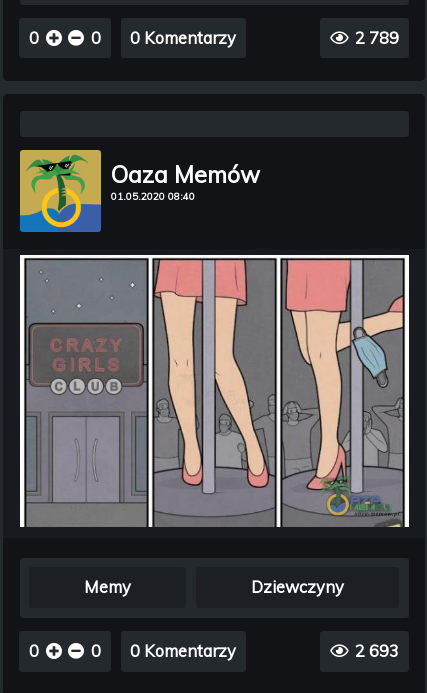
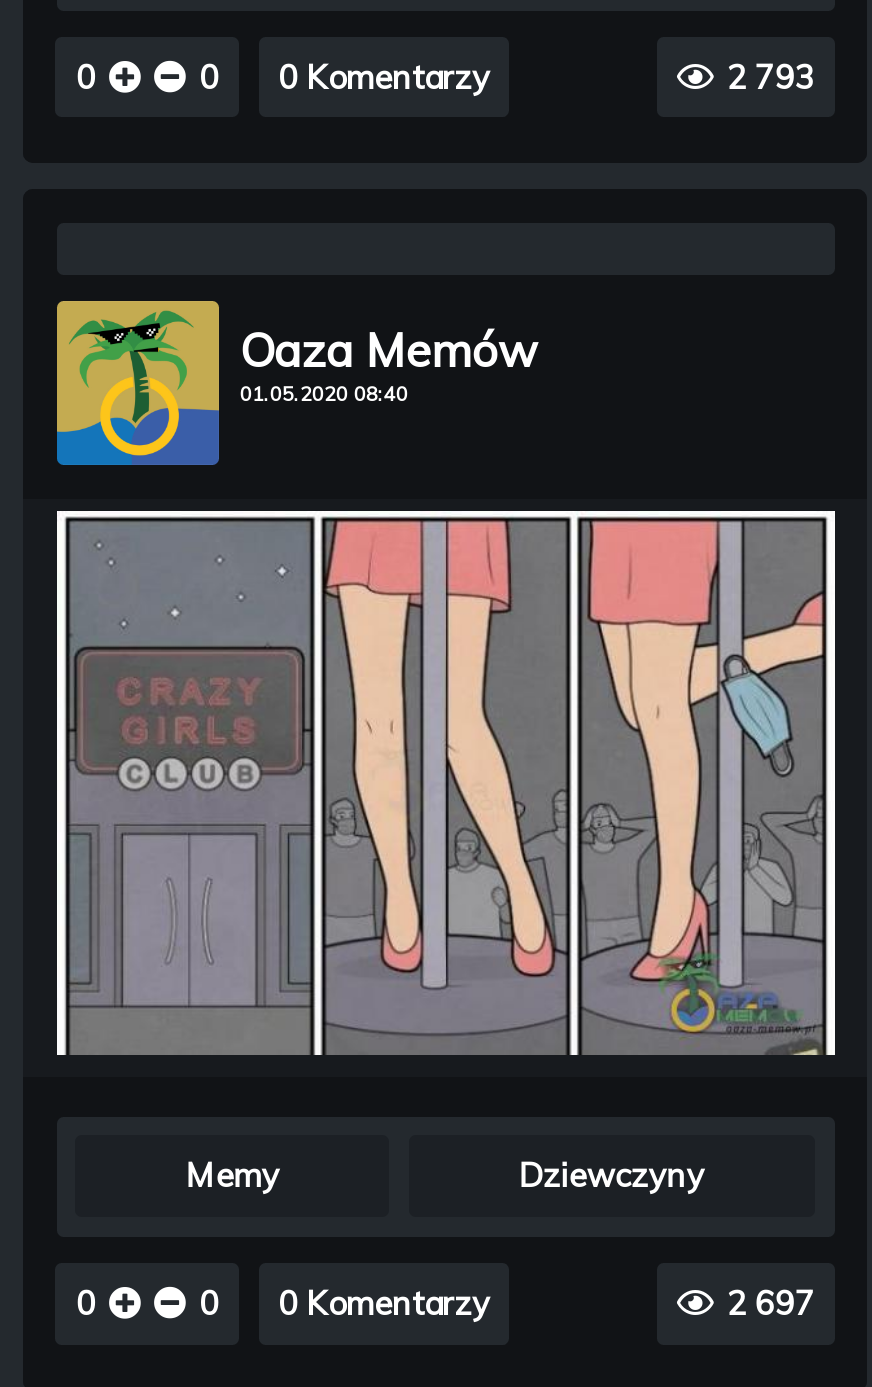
[355,28,399,48] 2 789 -> [726,56,814,96] 2 793
[355,641,399,661] 2 693 -> [726,1283,814,1323] 2 697

